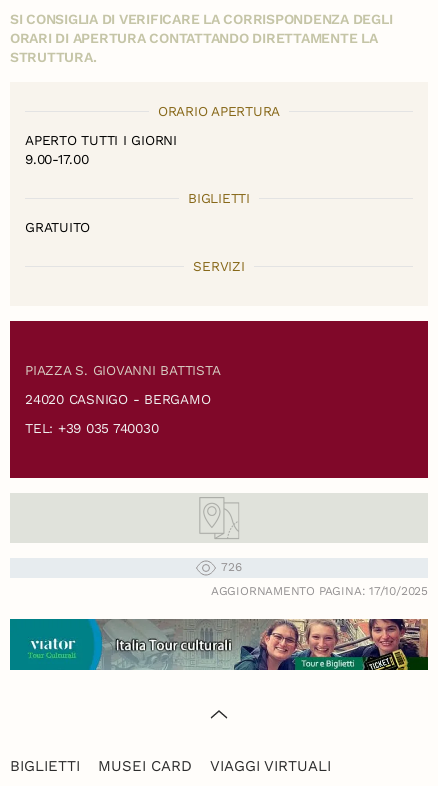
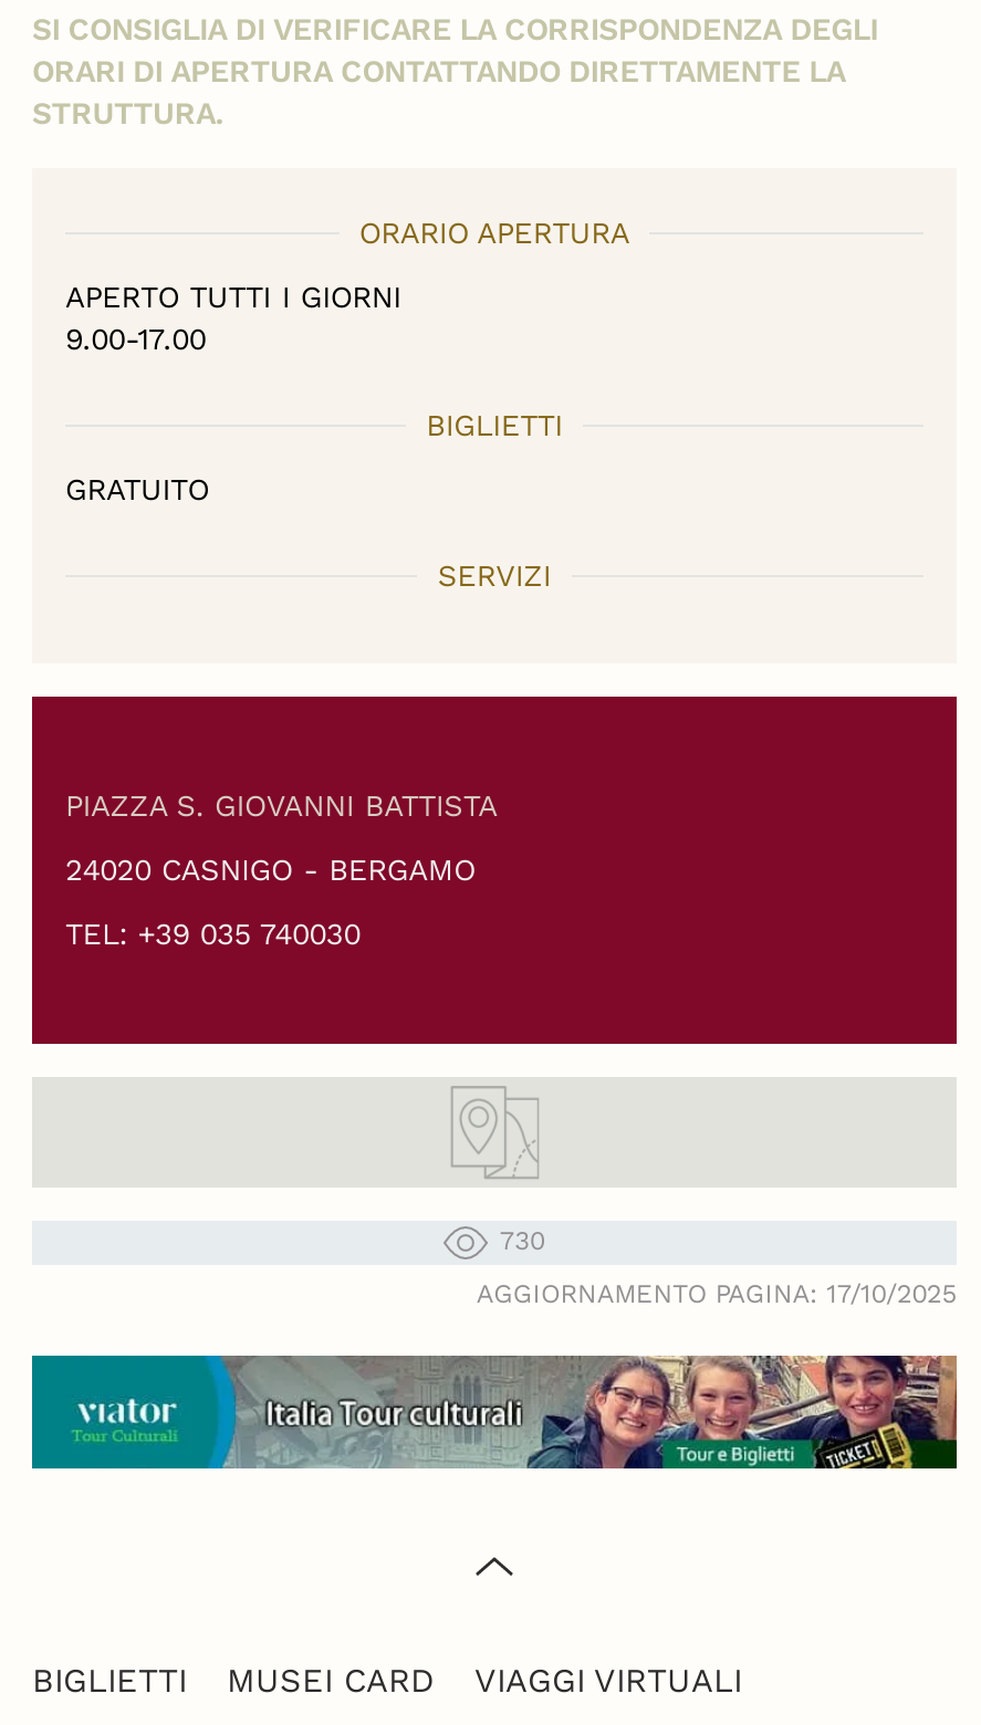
[221,559,242,573] 726 -> [499,1224,545,1255] 730

